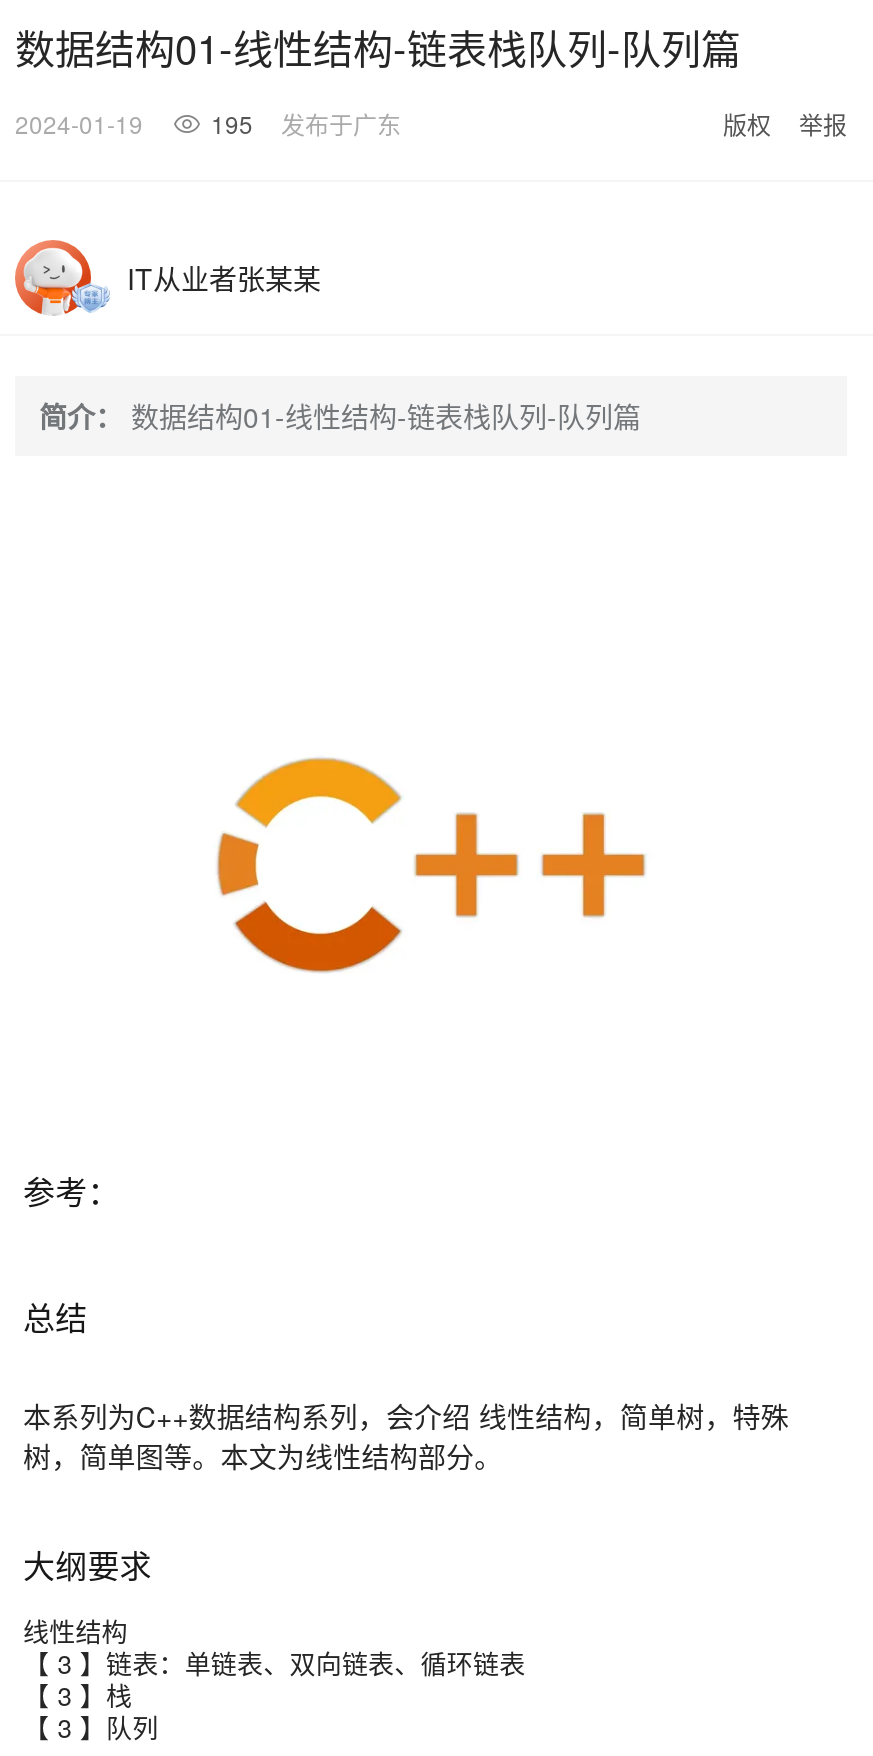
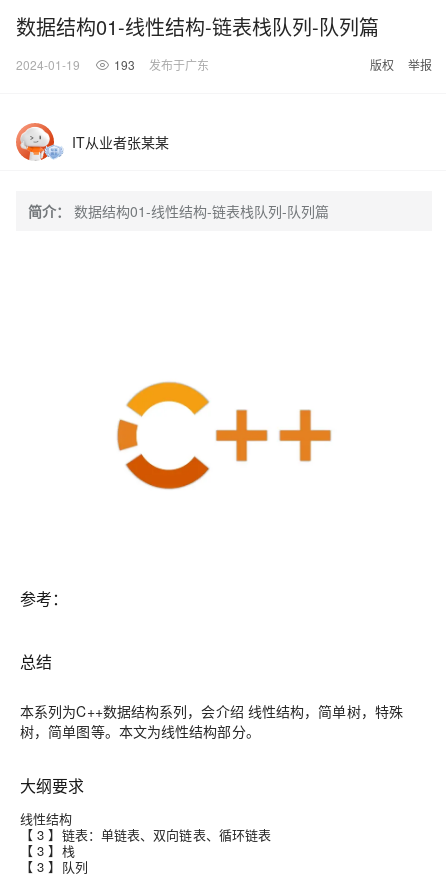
[15,106,401,140] 2024-01-19 195 发布于广东 -> [16,56,209,73] 2024-01-19 193 发布于广东

